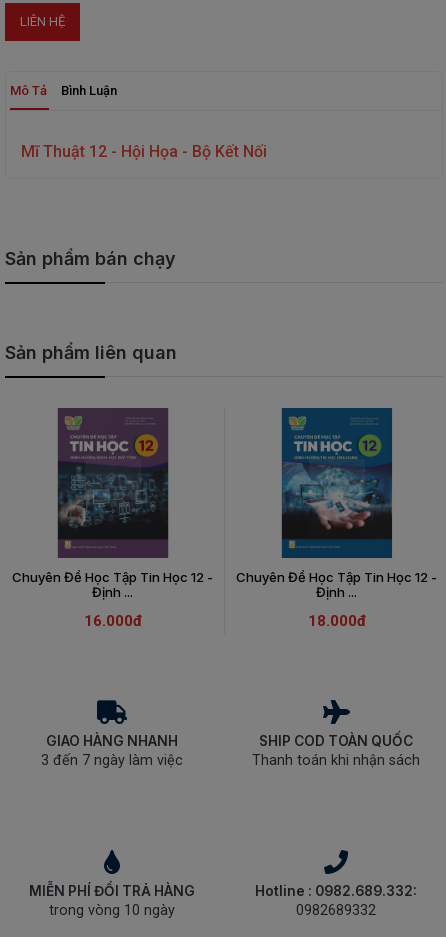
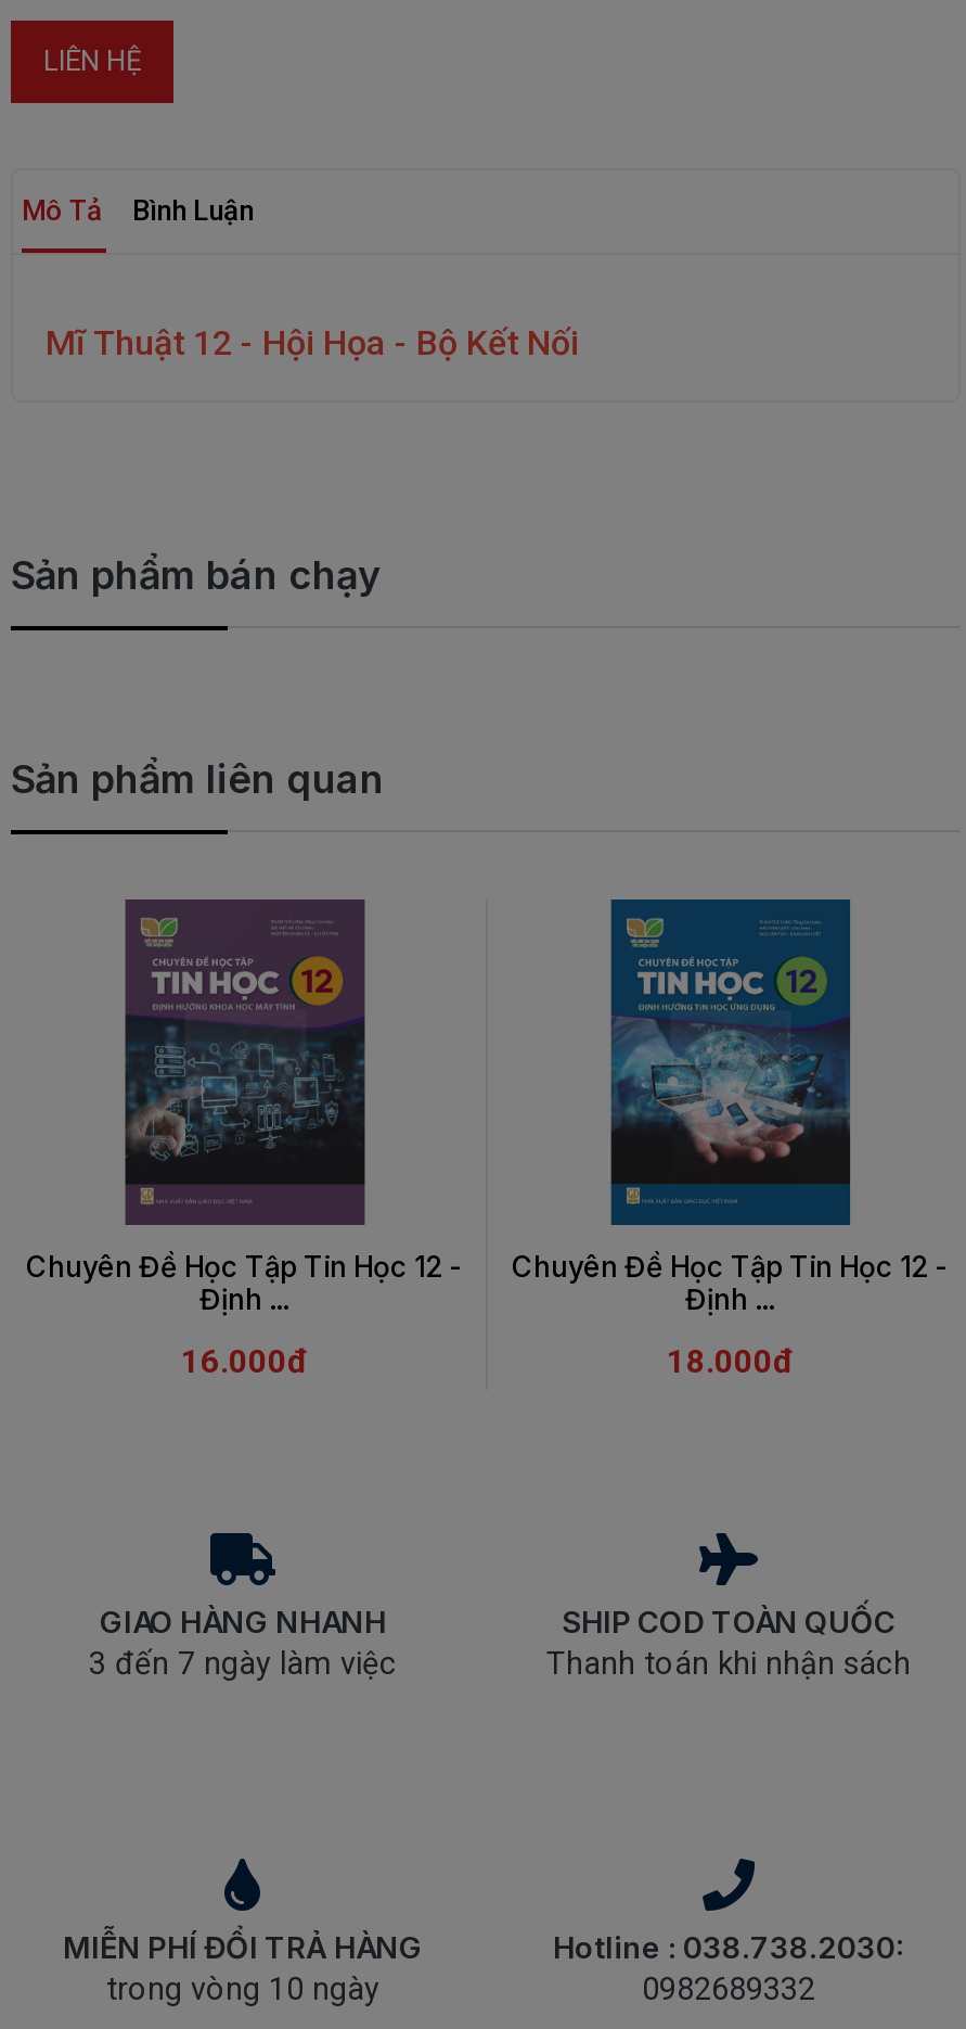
[255,883,417,899] Hotline : 0982.689.332: -> [553,1930,904,1965] Hotline : 038.738.2030:

